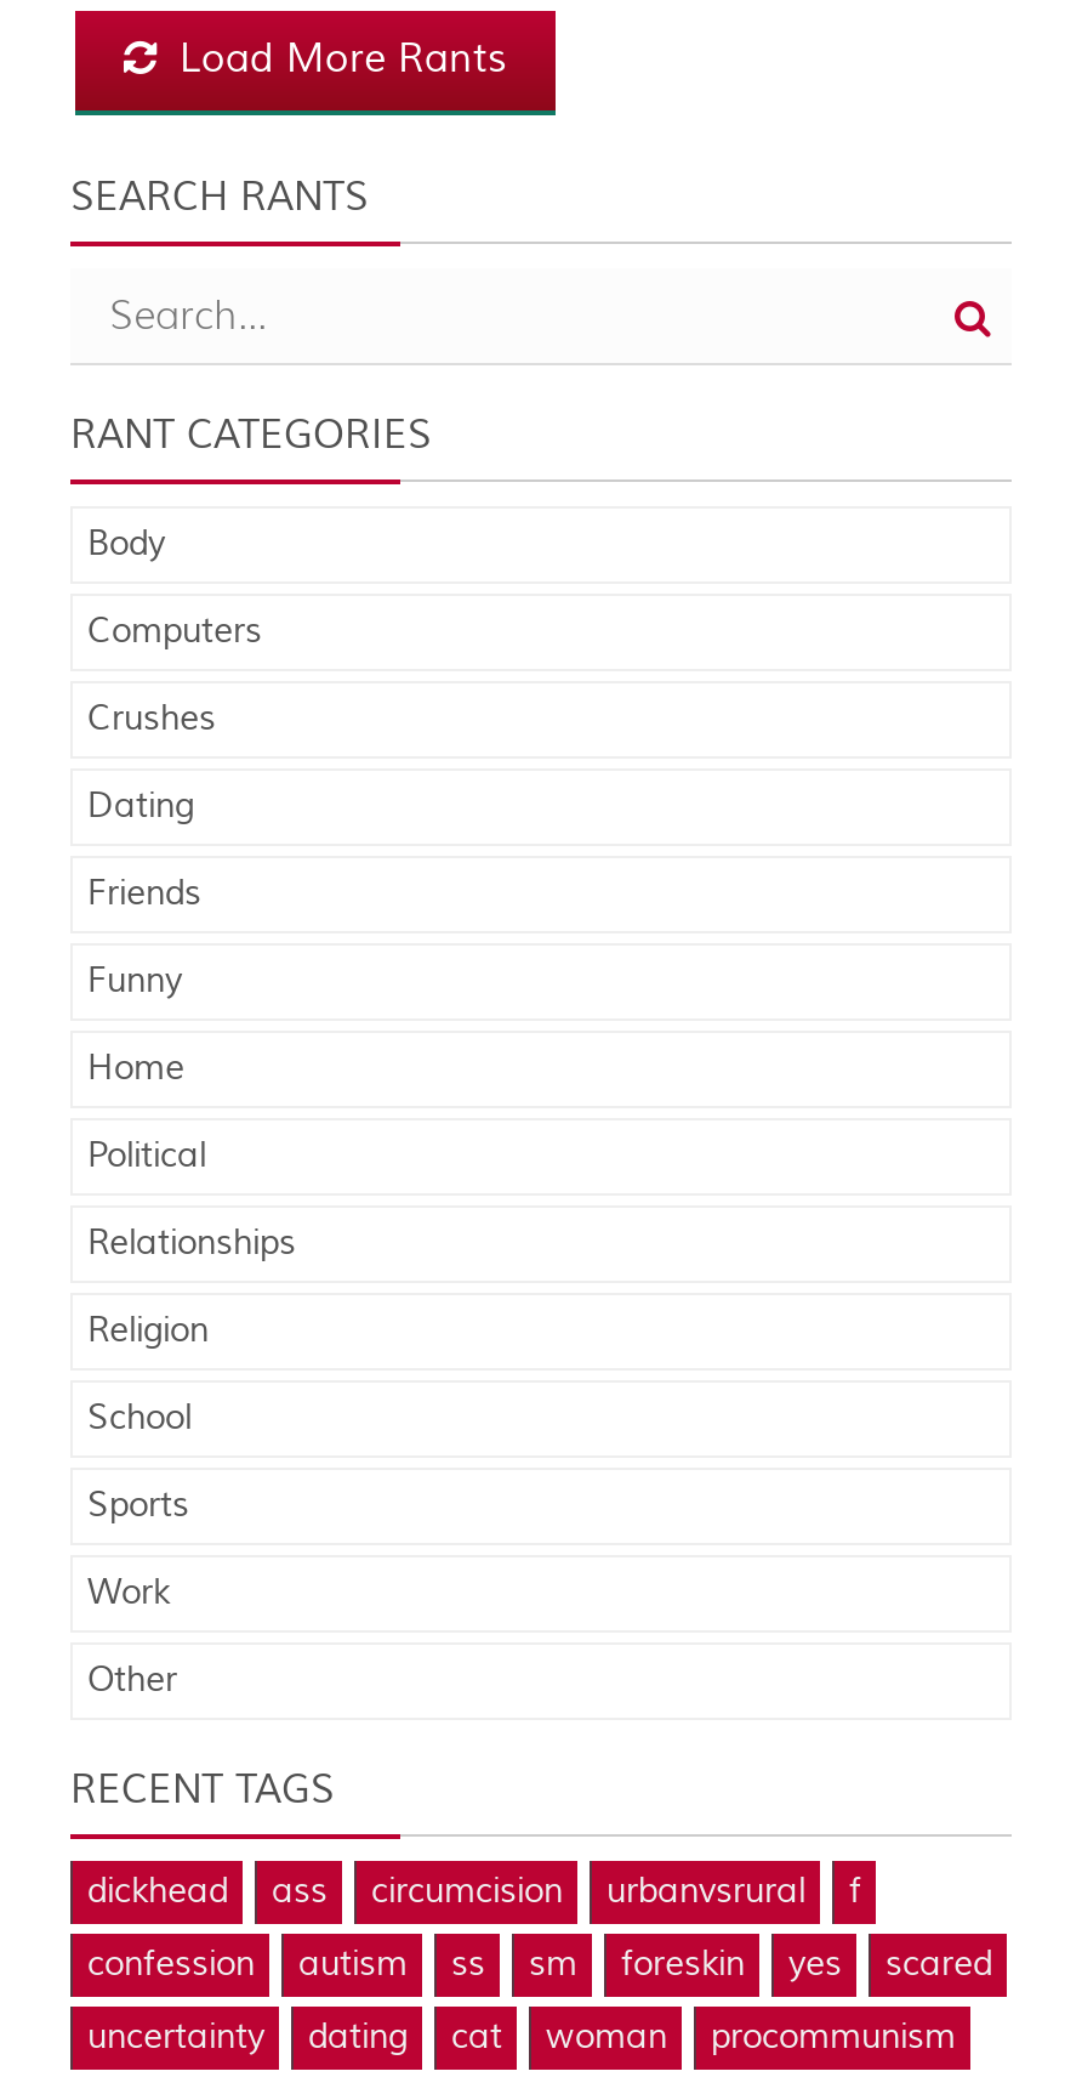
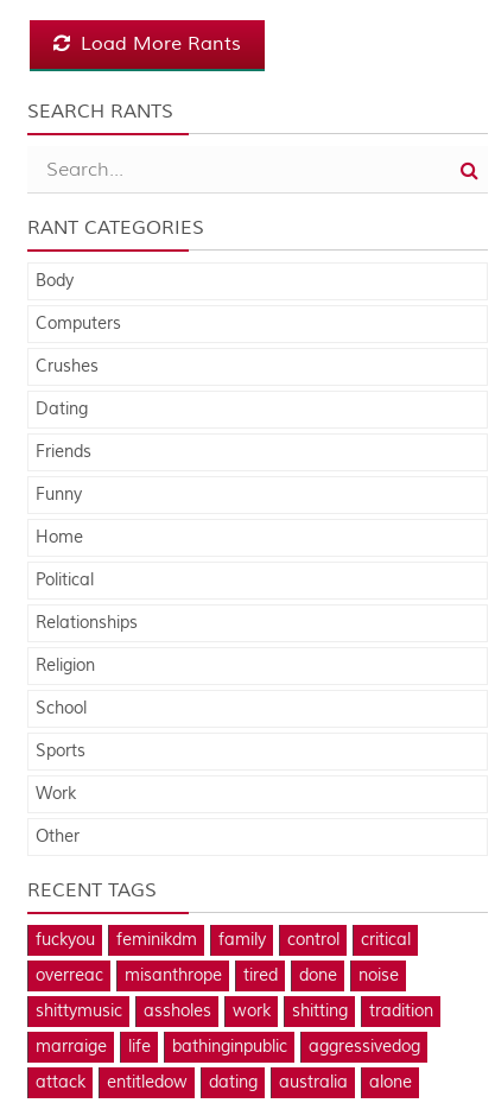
[87,1871,992,2060] dickhead | ass | circumcision | urbanvsrural | f | confession | autism | ss | sm | foreskin | yes | scared | uncertainty -> [36,930,433,1094] fuckyou | feminikdm | family | control | critical | overreac | misanthrope | tired | done | noise | shittymusic | assholes | work | shitting | tradition | marraige | life | bathinginpublic | aggressivedog | attack | entitledow
[451,2017,956,2060] cat | woman | procommunism -> [279,1072,412,1094] australia | alone

